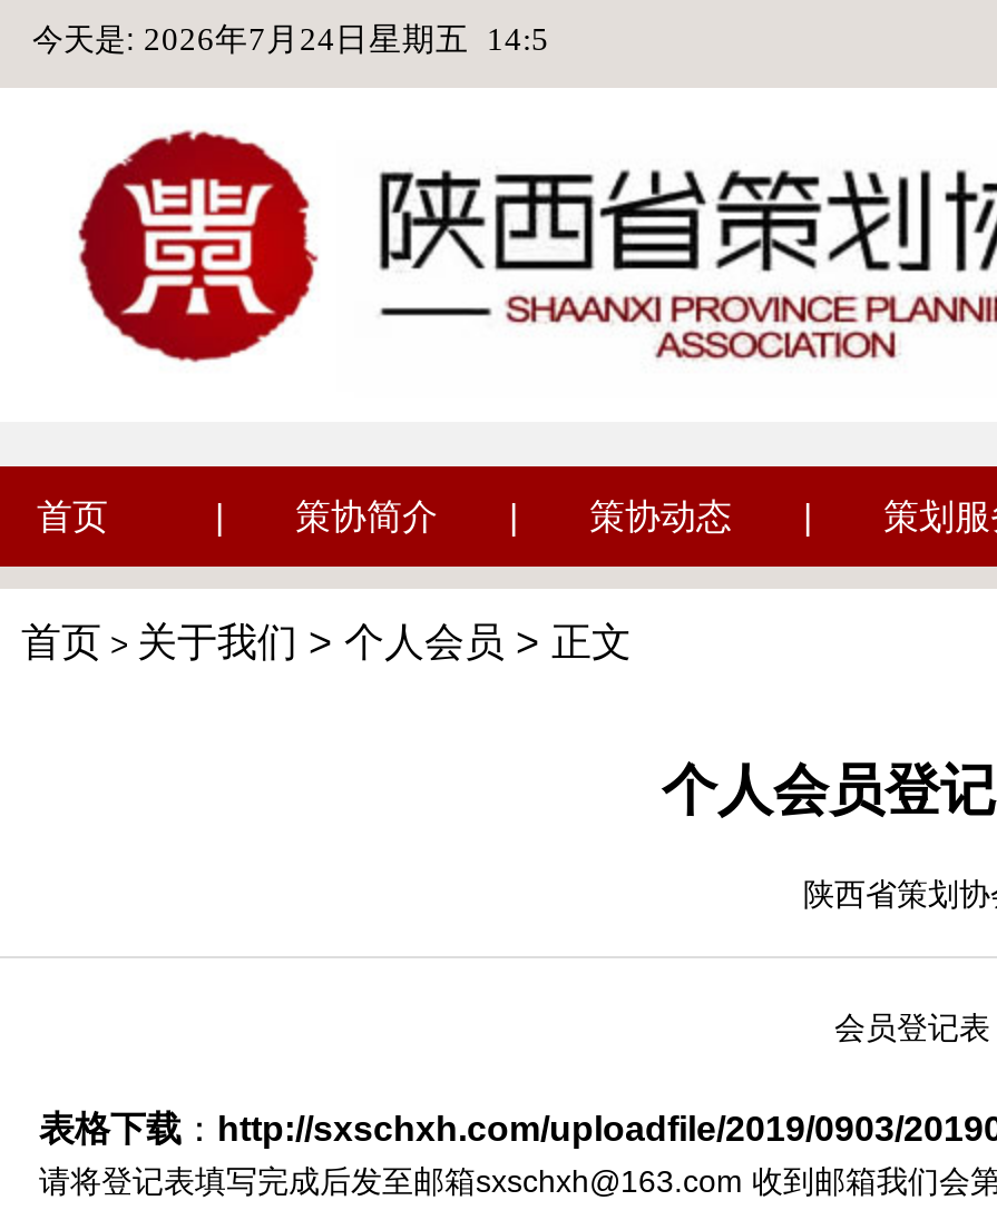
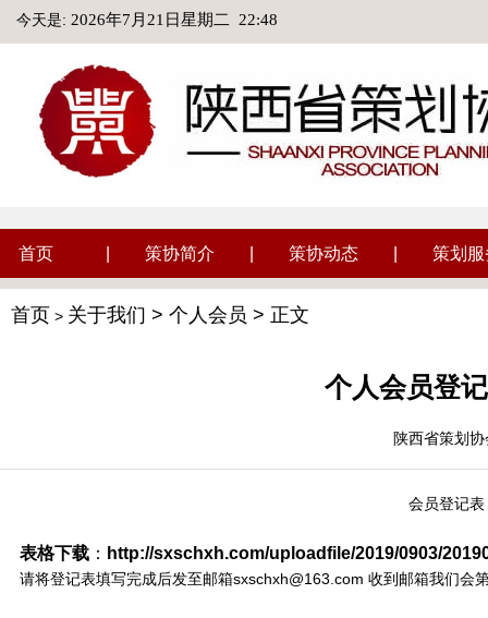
[32,21,549,57] 今天是: 2026年7月24日星期五 14:5 -> [16,11,278,28] 今天是: 2026年7月21日星期二 22:48

